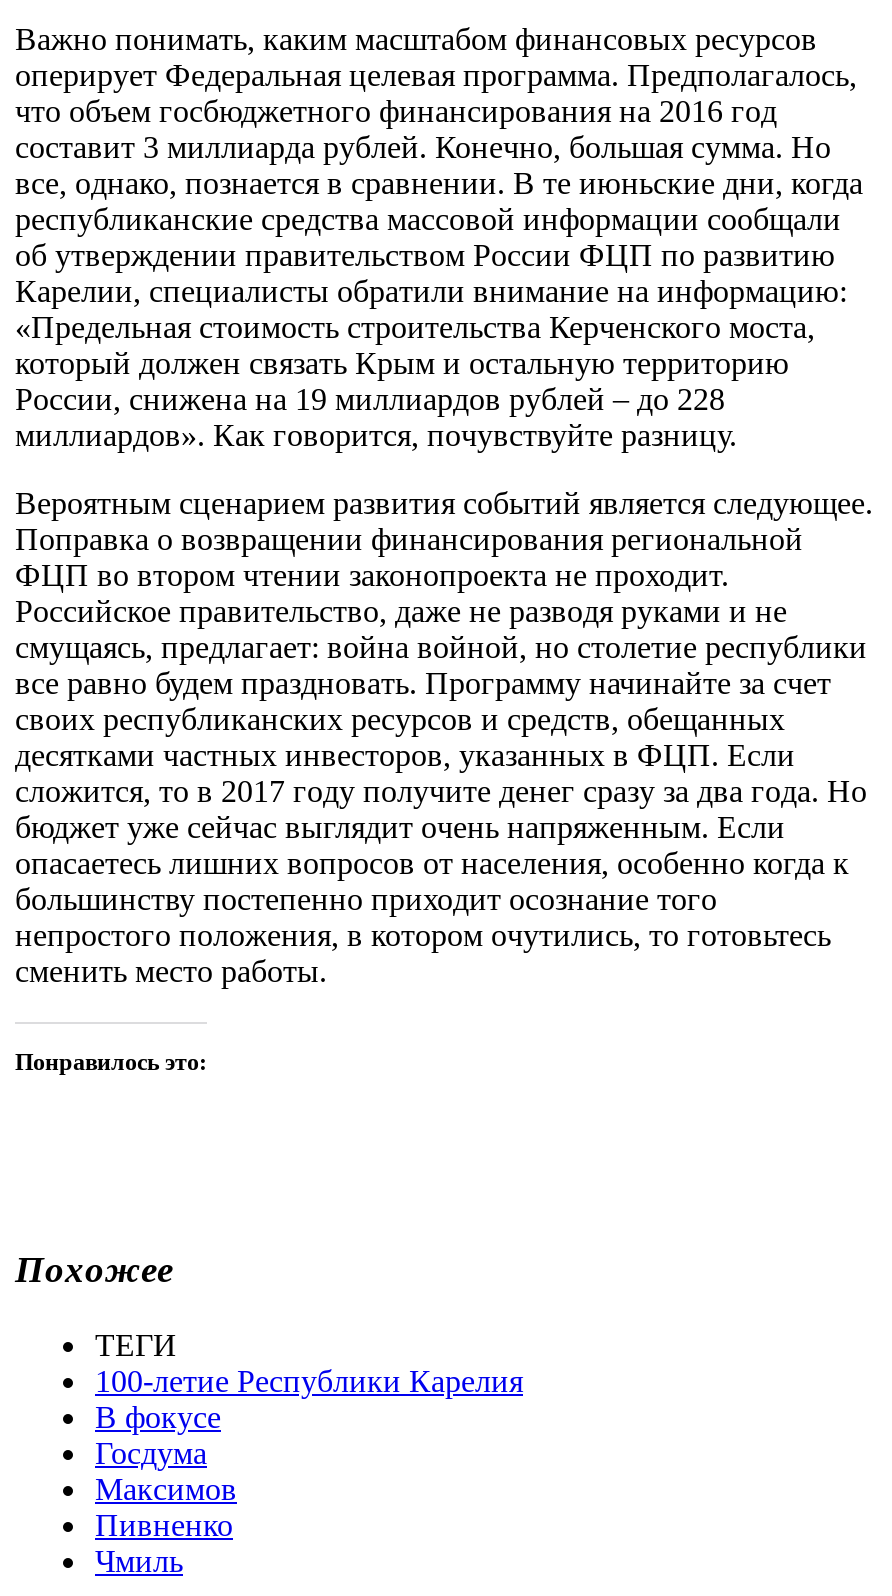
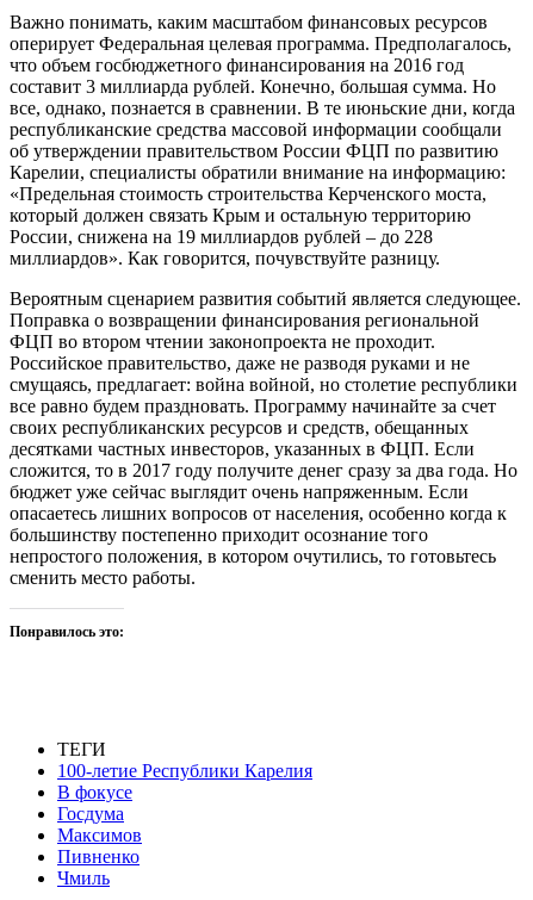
[15,1247,173,1289] Похожее -> none

